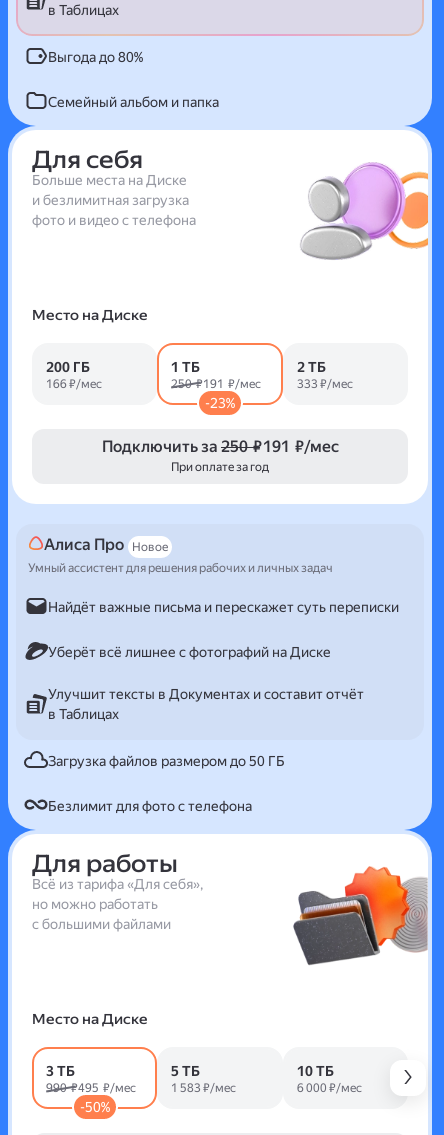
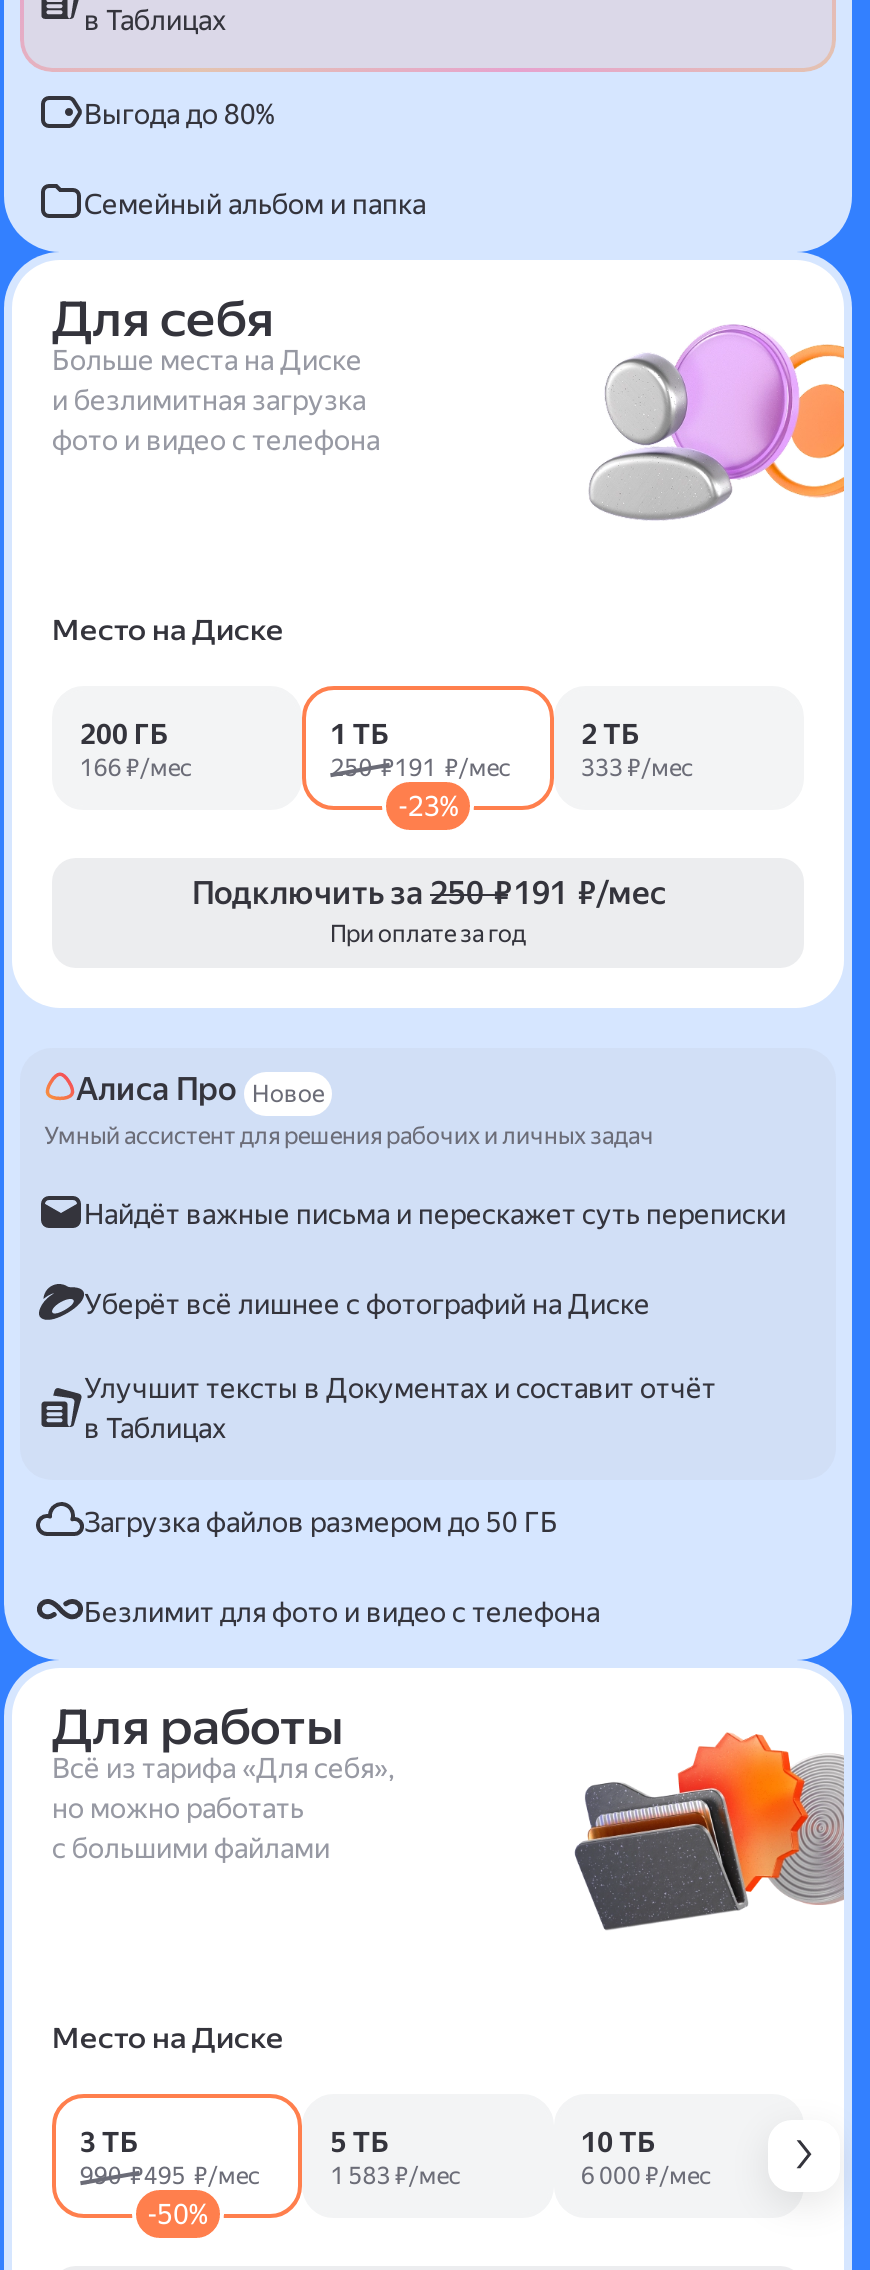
[48,797,252,813] Безлимит для фото с телефона -> [84,1595,600,1627] Безлимит для фото и видео с телефона

